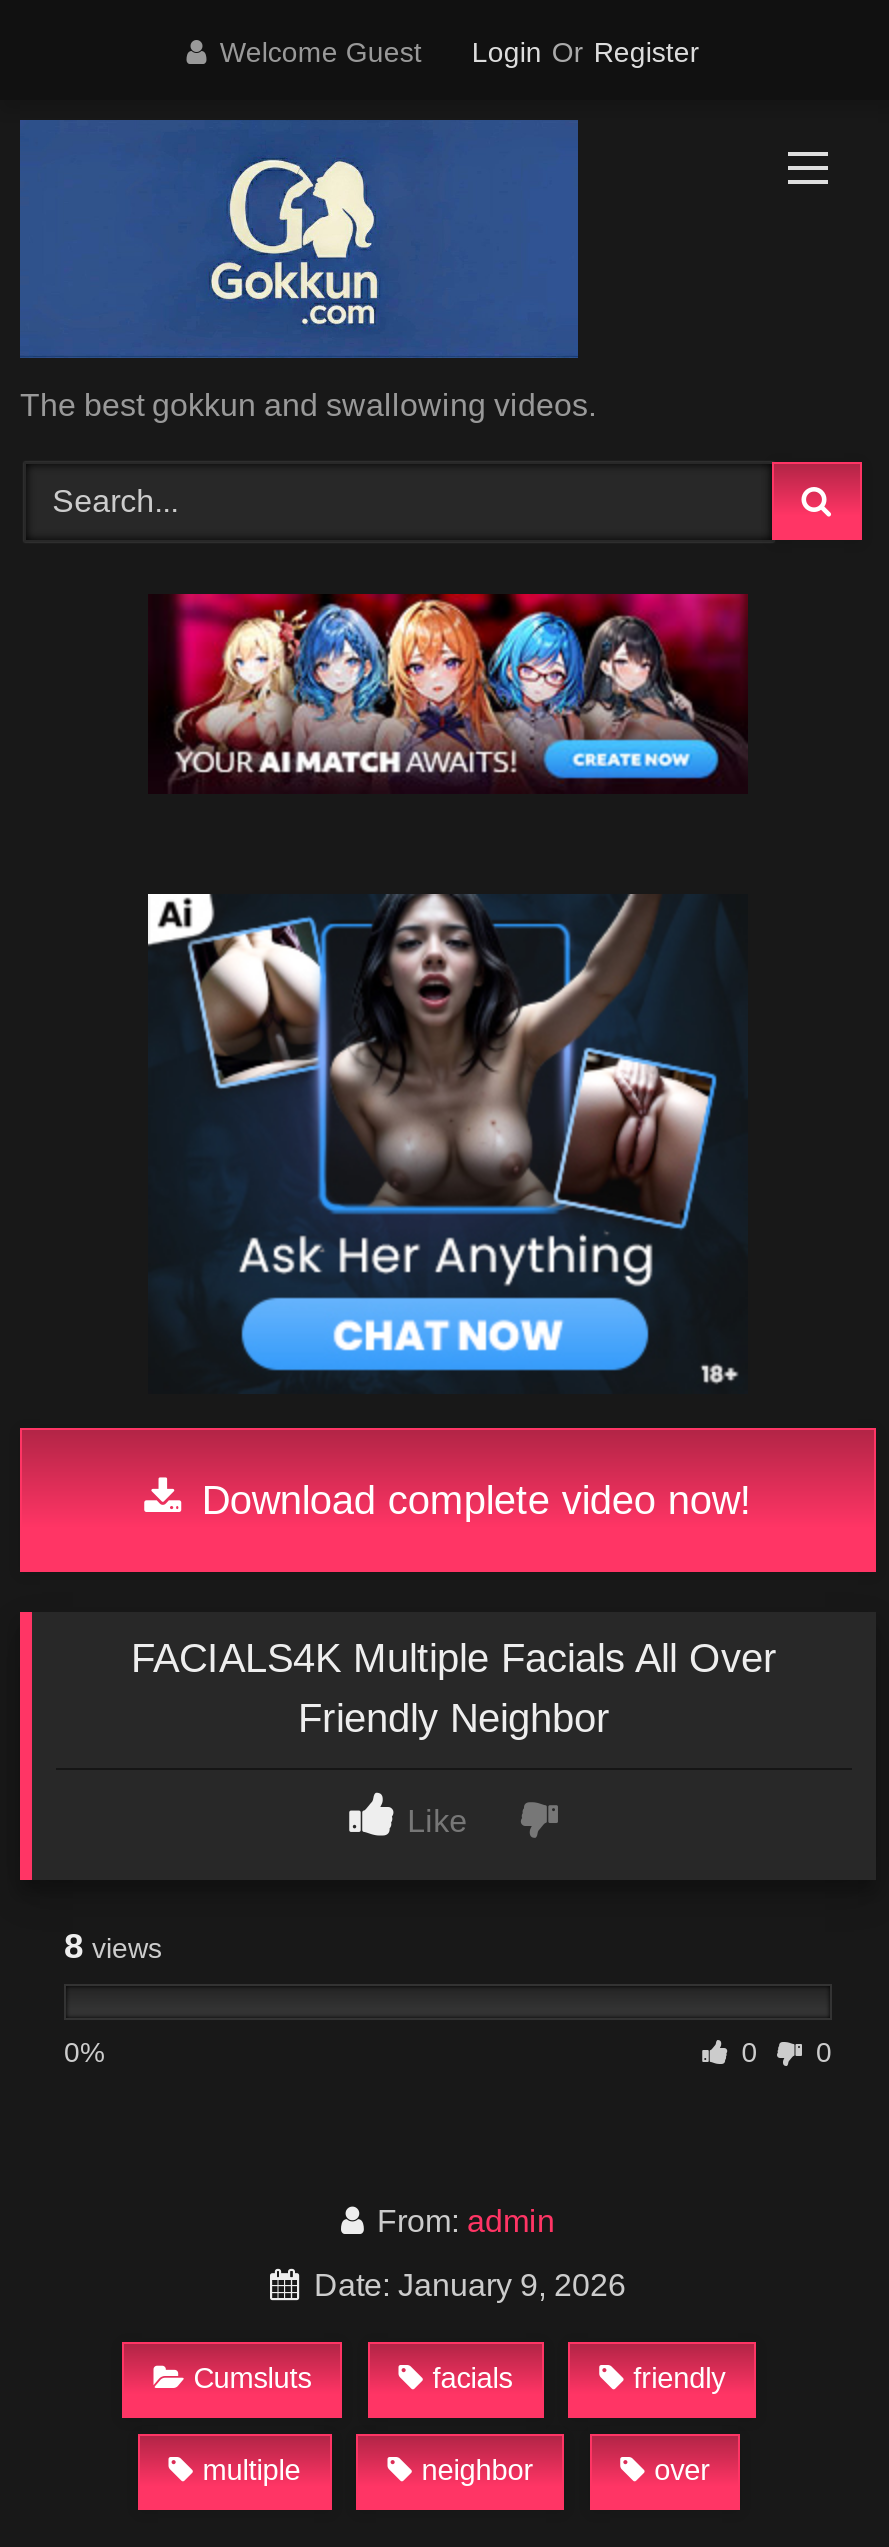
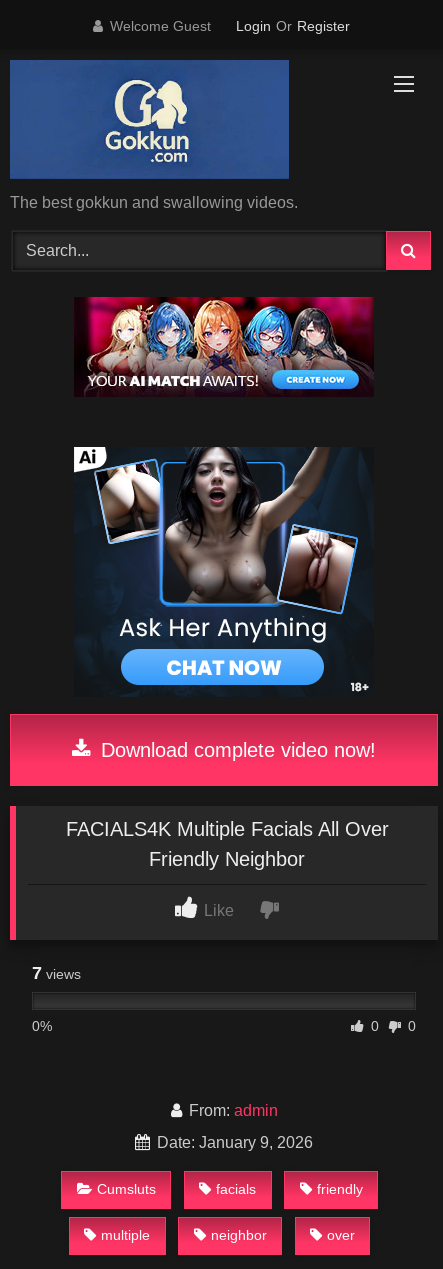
[64,1927,162,1967] 8 views -> [32,963,81,983] 7 views

